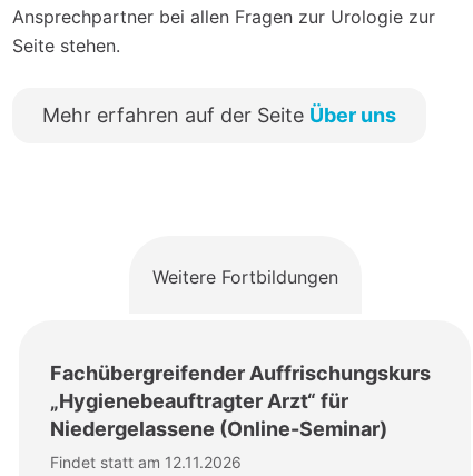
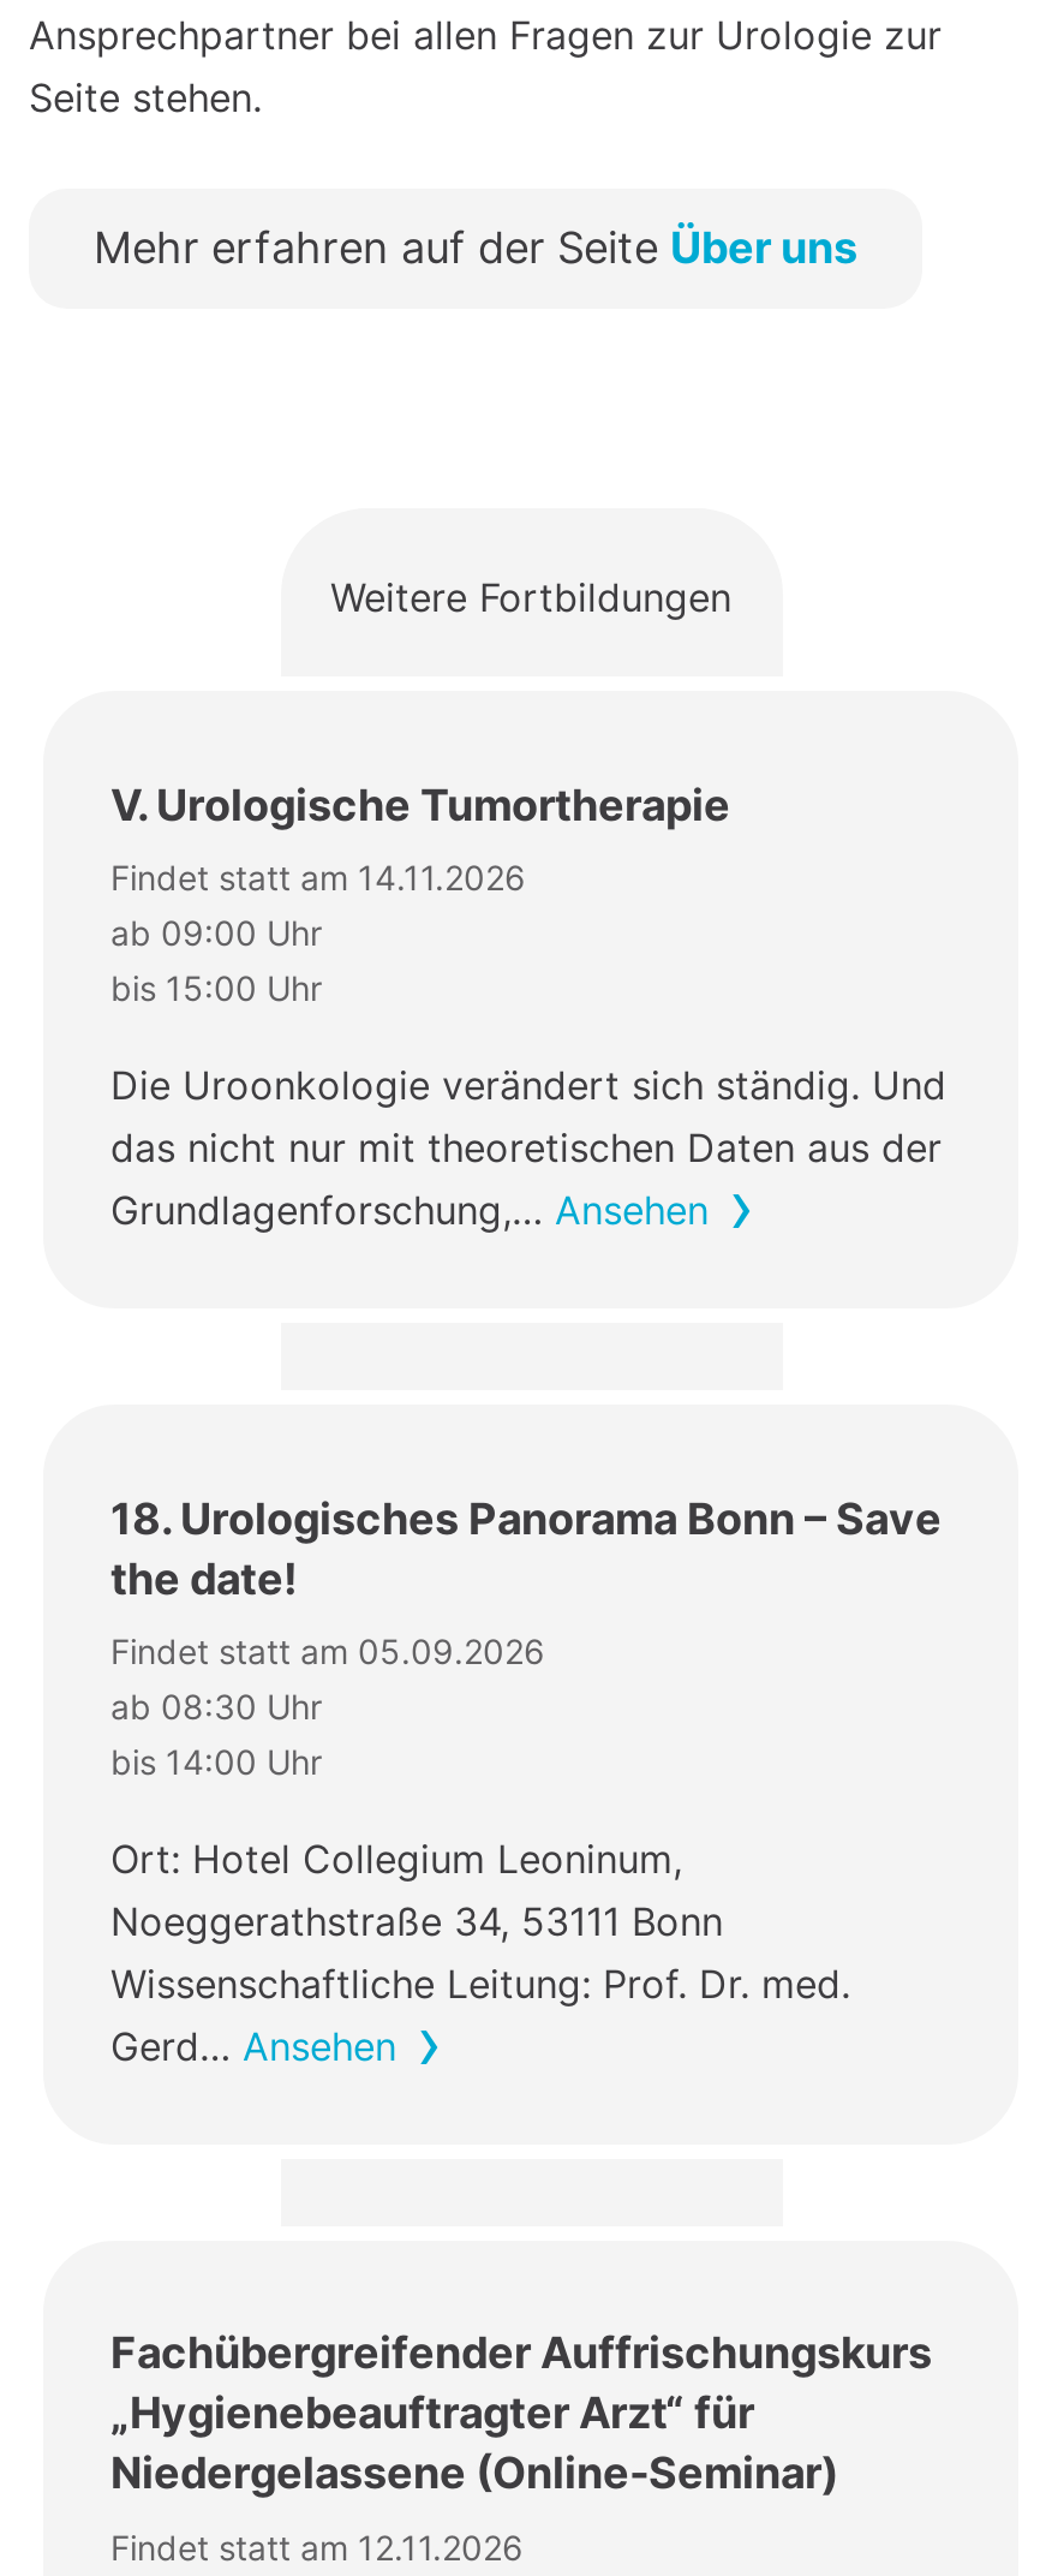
none -> [110,779,946,1234] V. Urologische Tumortherapie | Findet statt am 14.11.2026 | ab 09:00 Uhr | bis 15:00 Uhr | Die Uroonkologie verändert sich ständig. Und | das nicht nur mit theoretischen Daten aus der | Grundlagenforschung,… Ansehen
none -> [110,1492,942,2070] 18. Urologisches Panorama Bonn – Save | the date! | Findet statt am 05.09.2026 | ab 08:30 Uhr | bis 14:00 Uhr | Ort: Hotel Collegium Leoninum, | Noeggerathstraße 34, 53111 Bonn | Wissenschaftliche Leitung: Prof. Dr. med. | Gerd… Ansehen

